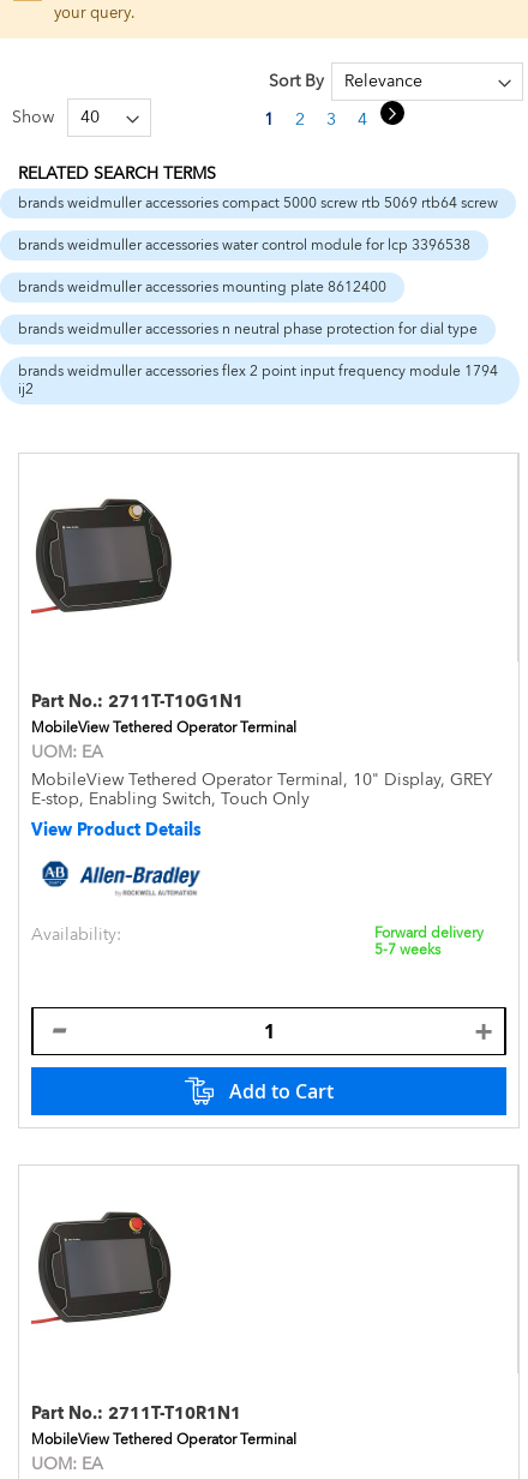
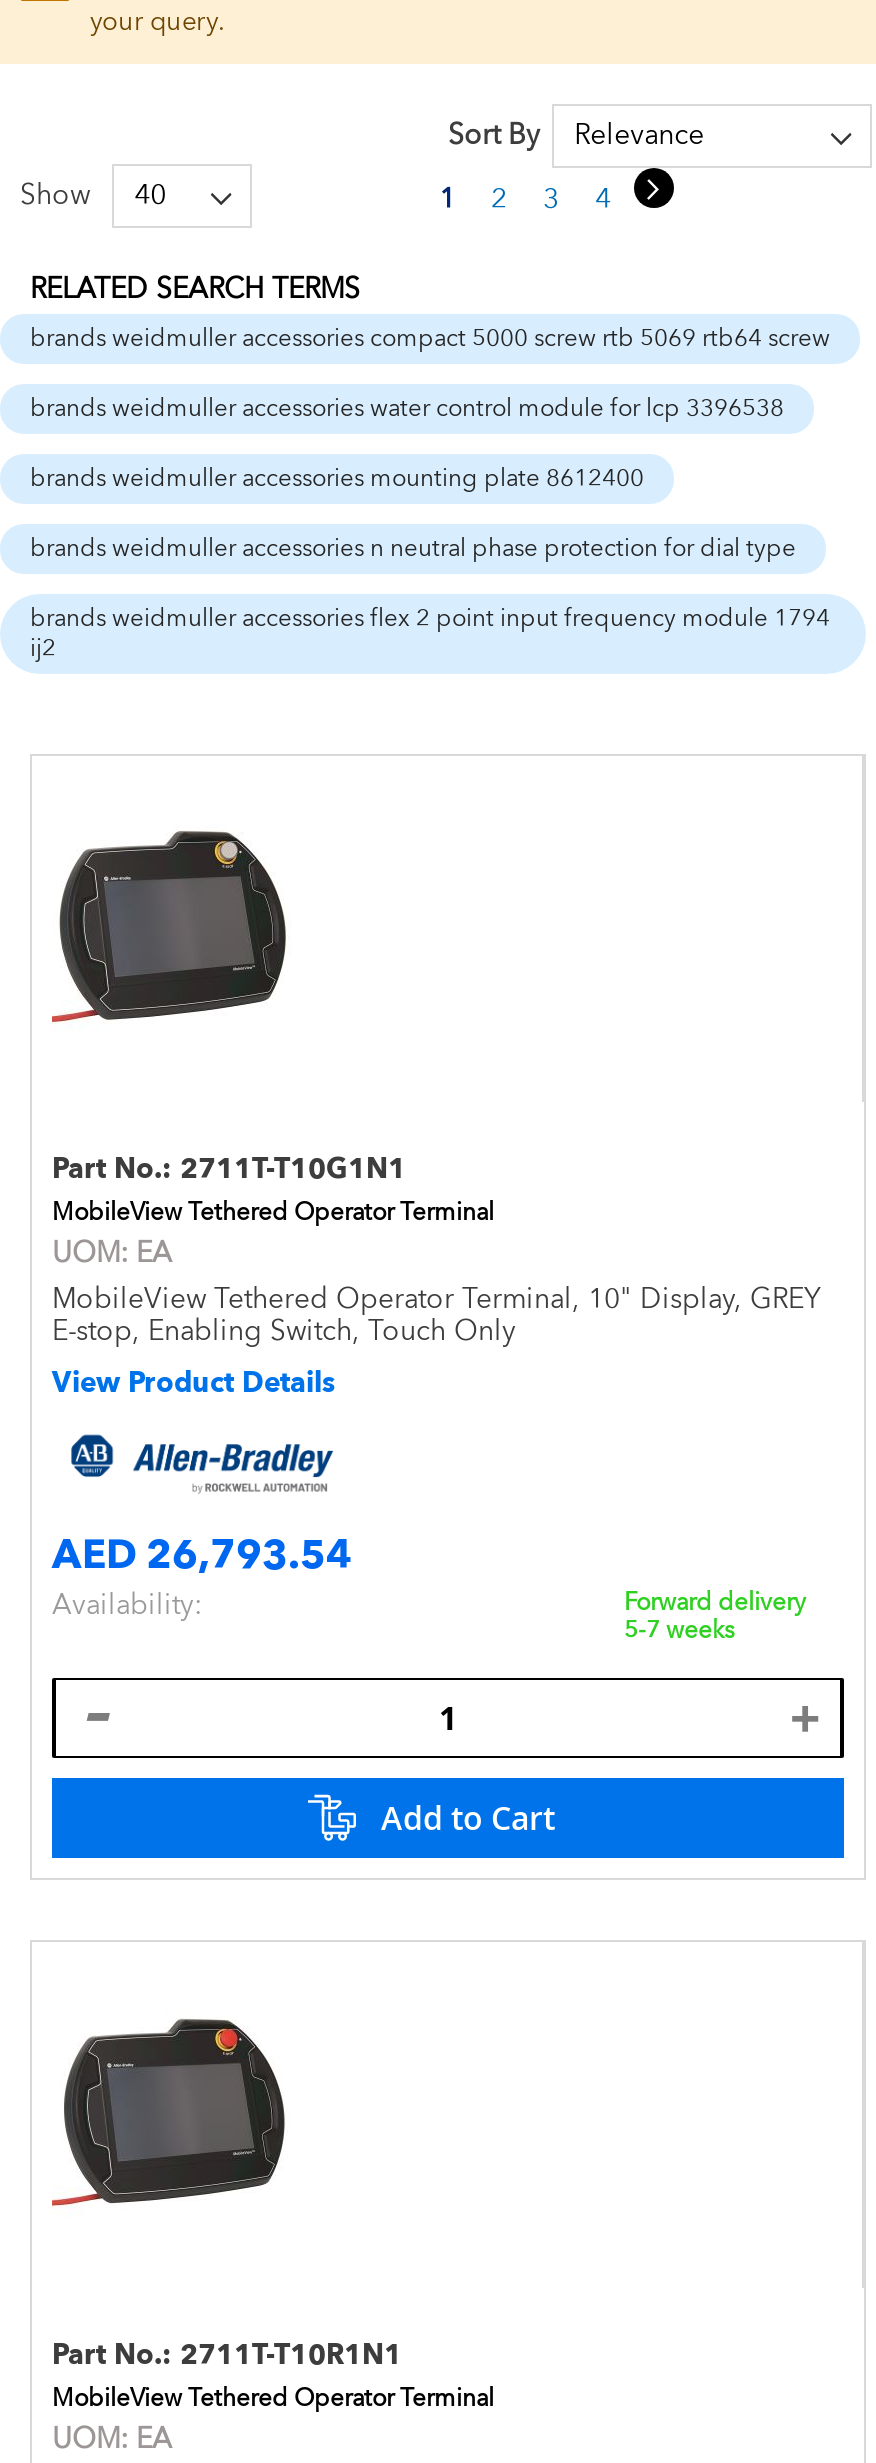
none -> [52,1529,352,1577] AED 26,793.54
moved [31,924,484,958] -> [52,1587,806,1643]: Availability: | Forward delivery | 5-7 weeks

